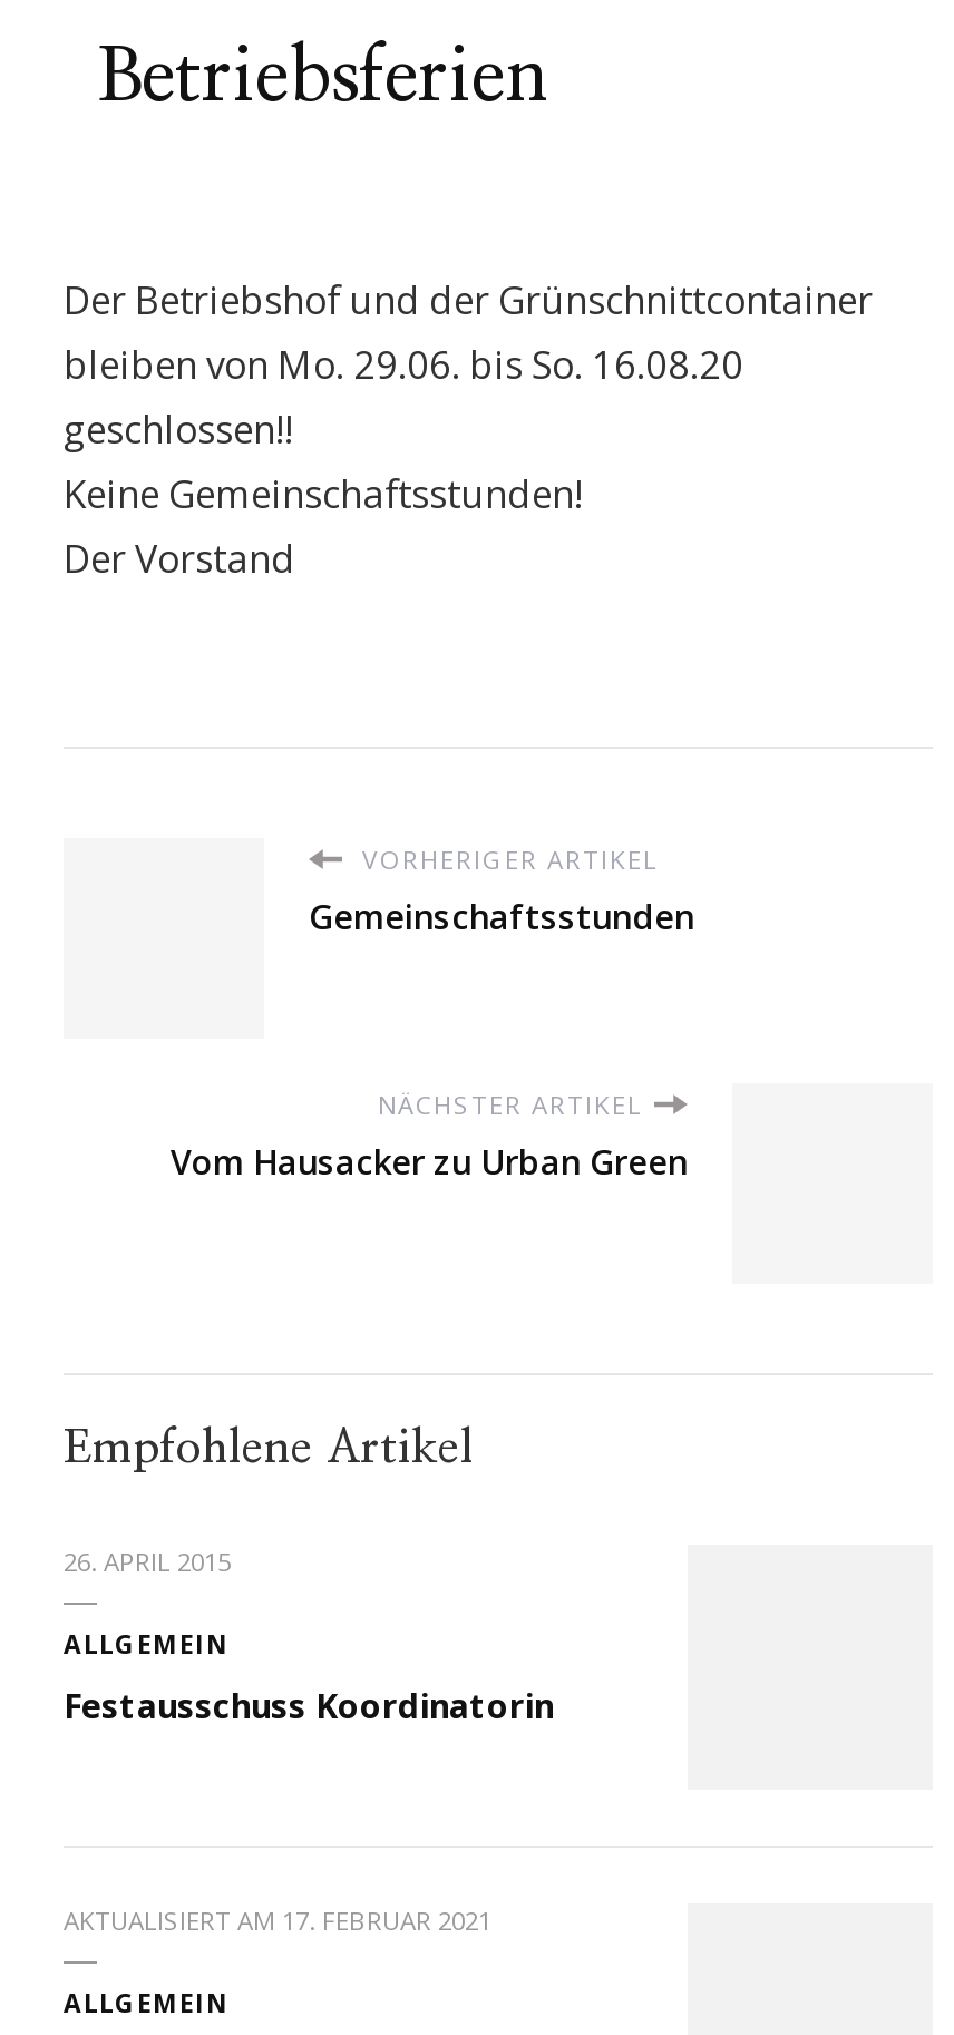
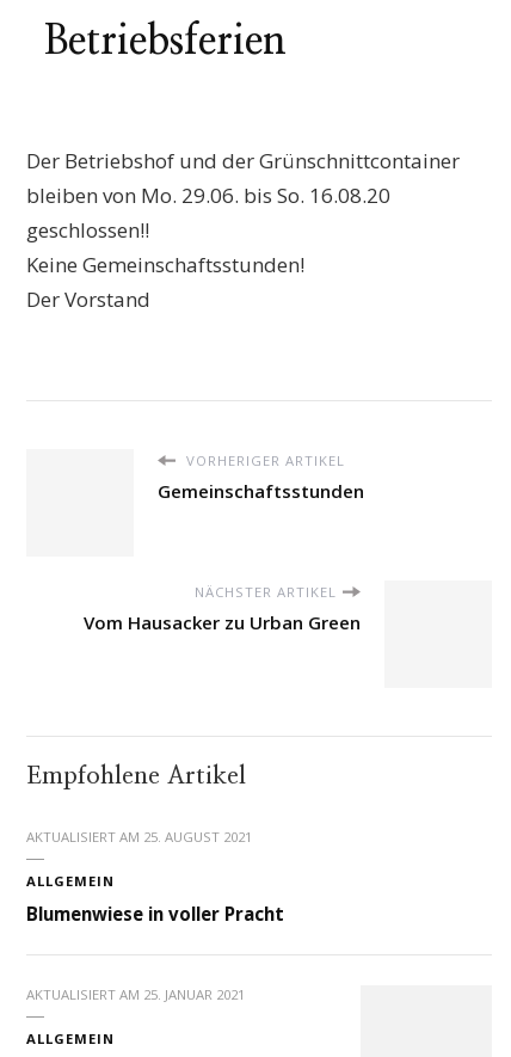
[64,1545,231,1578] 26. APRIL 2015 -> [26,828,252,846] AKTUALISIERT AM 25. AUGUST 2021
[64,1683,554,1727] Festausschuss Koordinatorin -> [26,902,284,926] Blumenwiese in voller Pracht
[64,1903,491,1937] AKTUALISIERT AM 17. FEBRUAR 2021 -> [26,985,245,1003] AKTUALISIERT AM 25. JANUAR 2021

